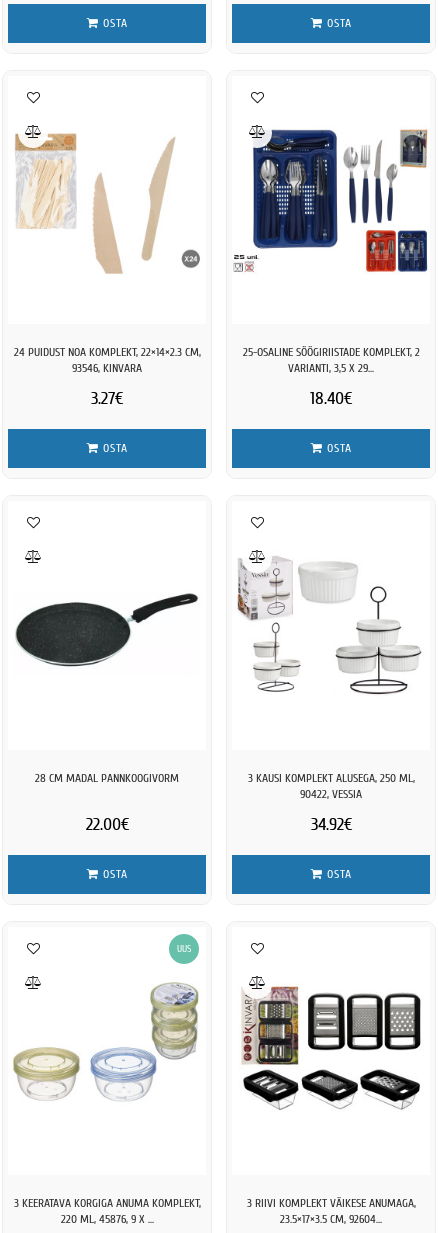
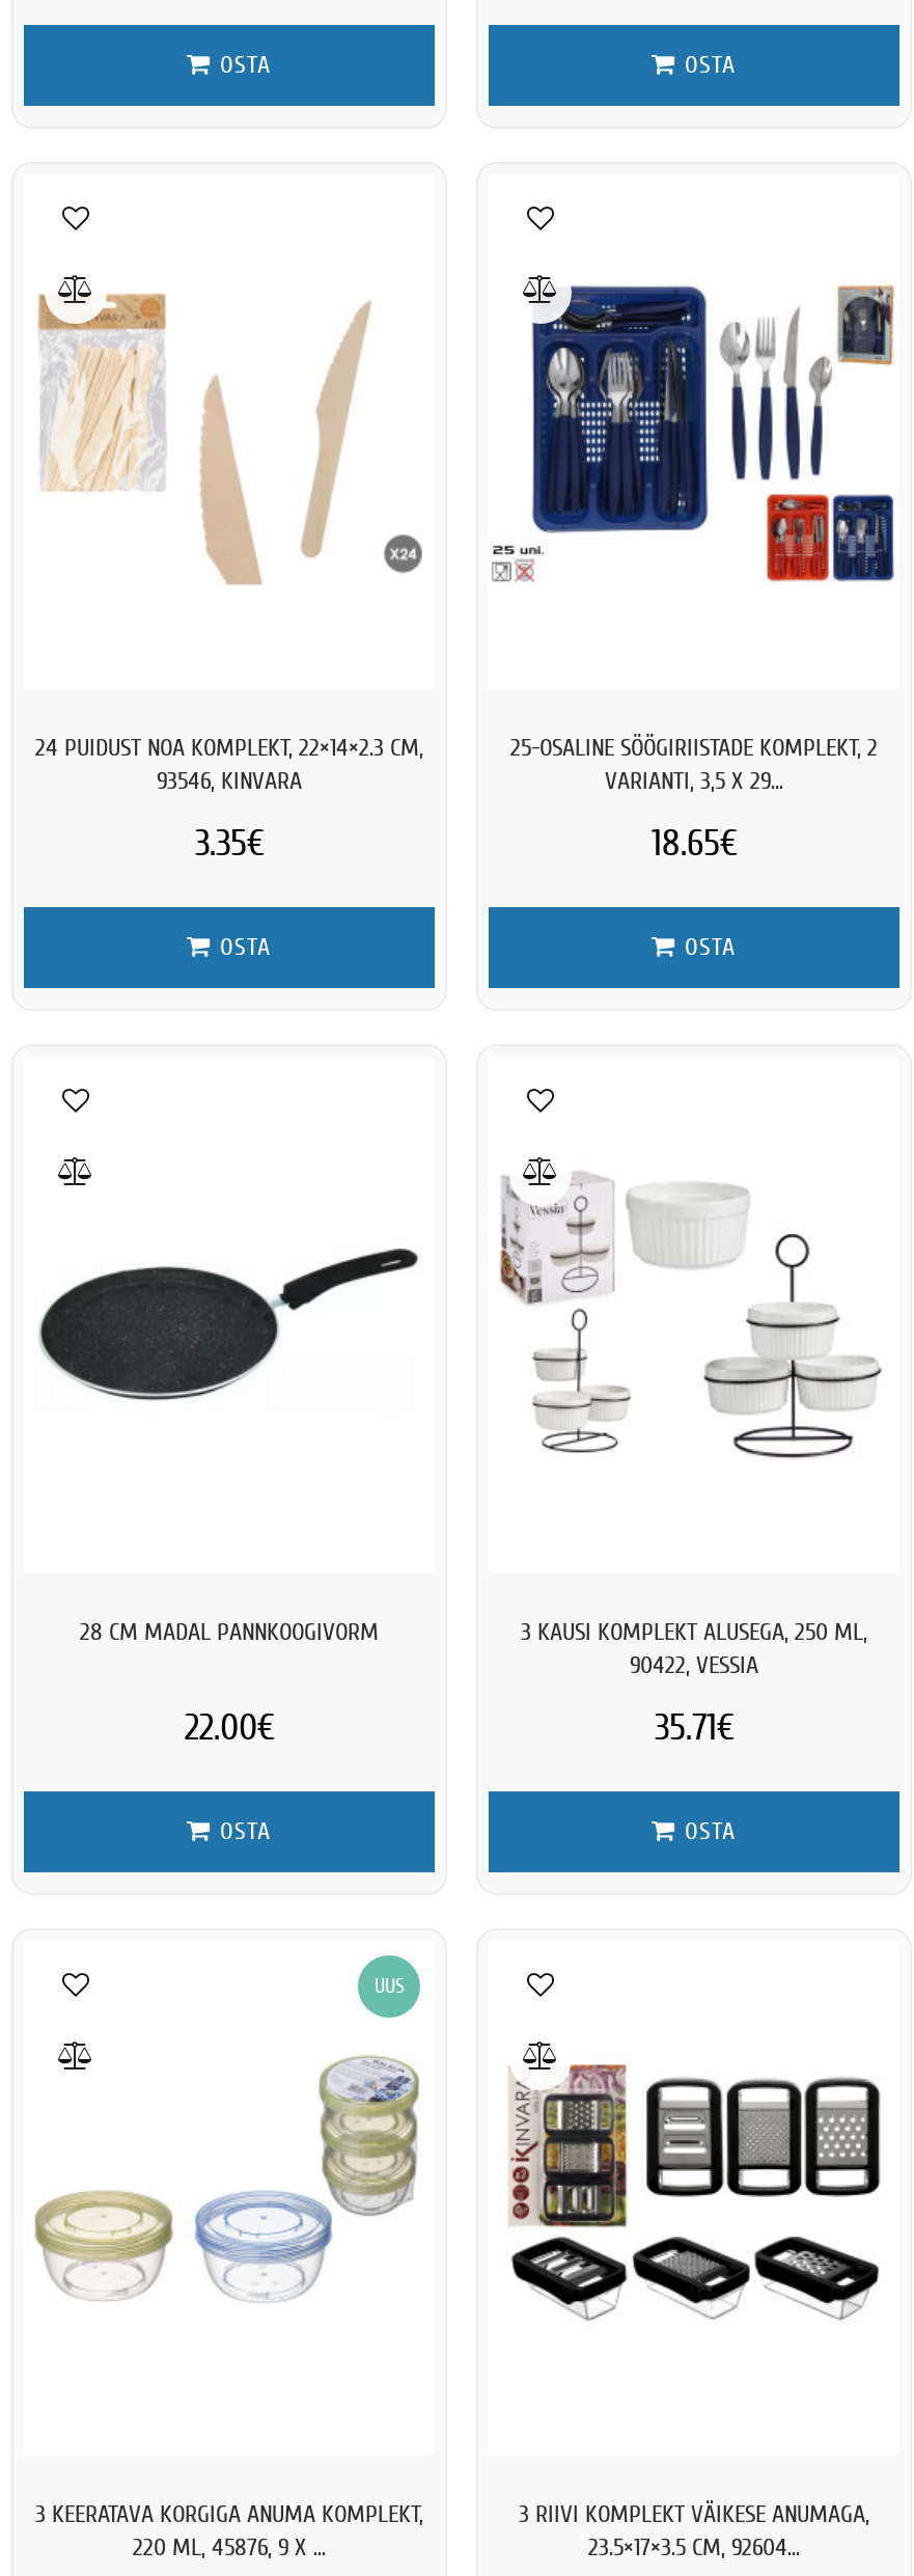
[91,388,123,409] 3.27€ -> [195,822,264,866] 3.35€
[310,388,352,409] 18.40€ -> [652,822,737,866] 18.65€
[310,814,351,835] 34.92€ -> [655,1705,733,1749] 35.71€

